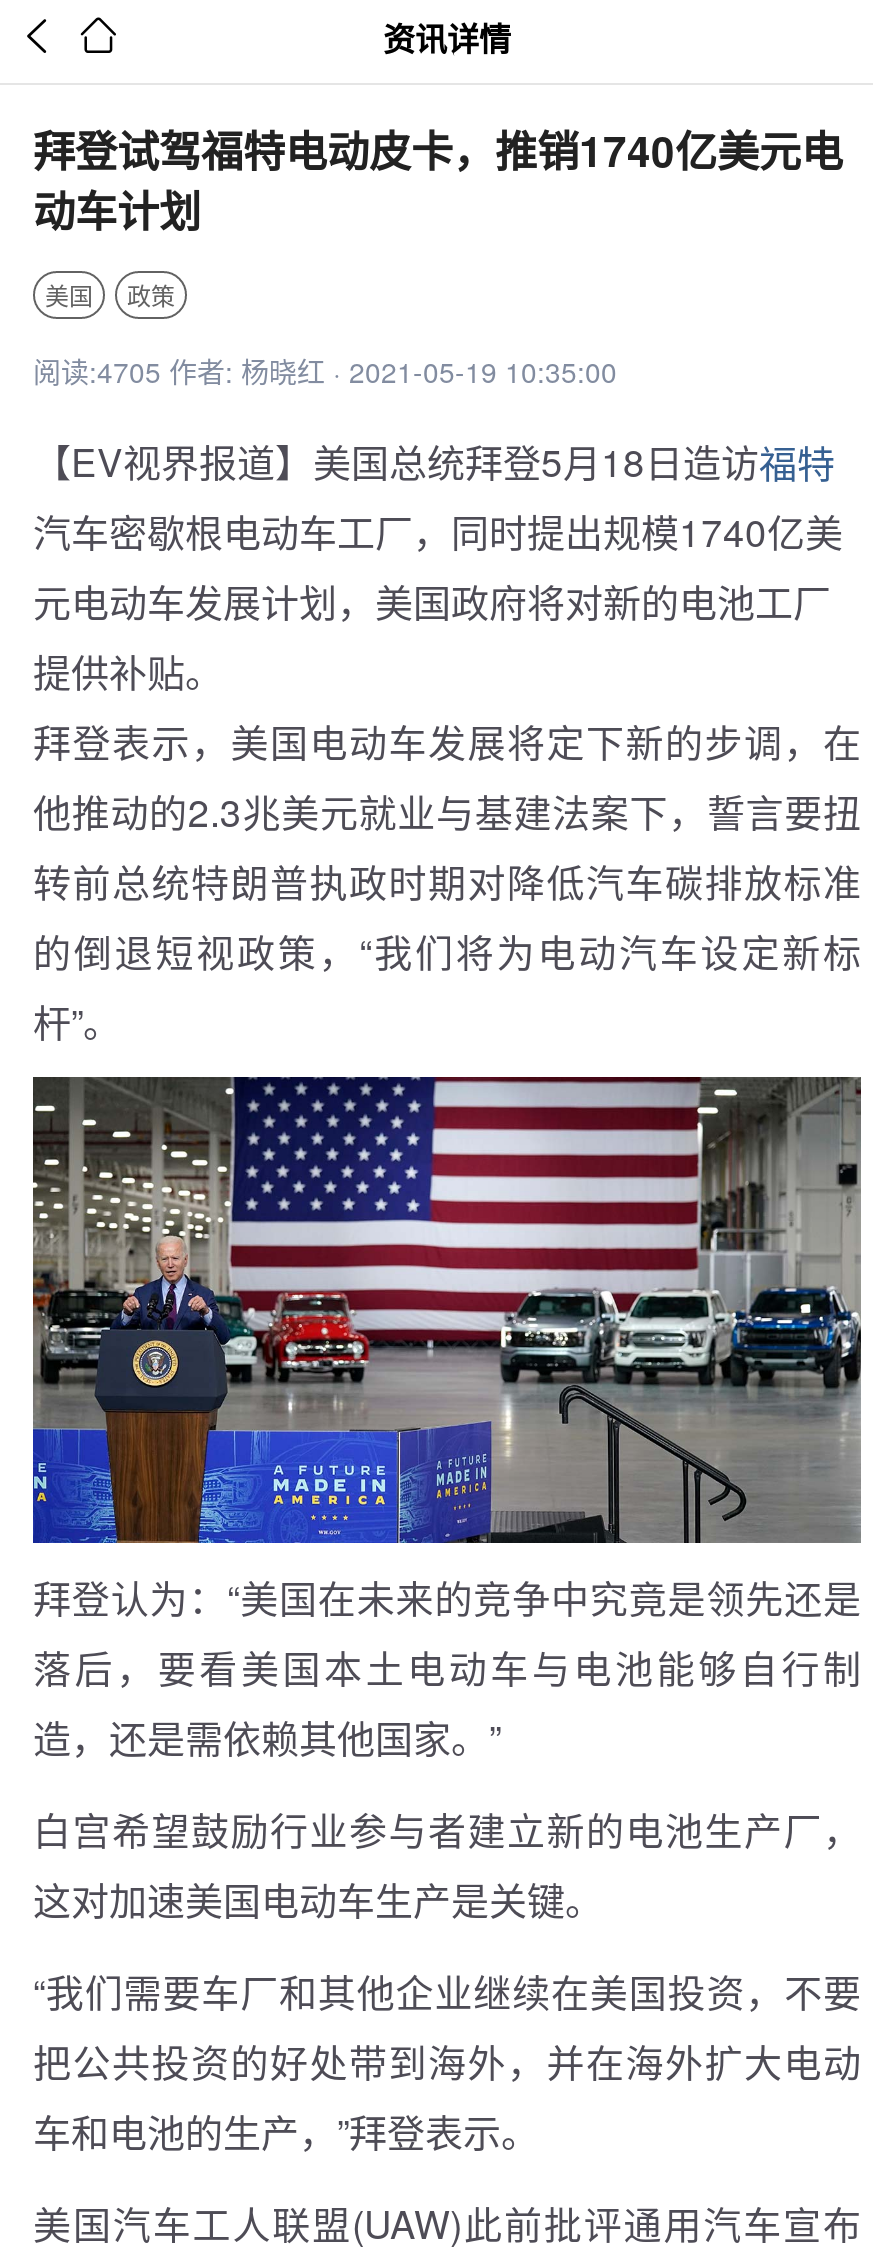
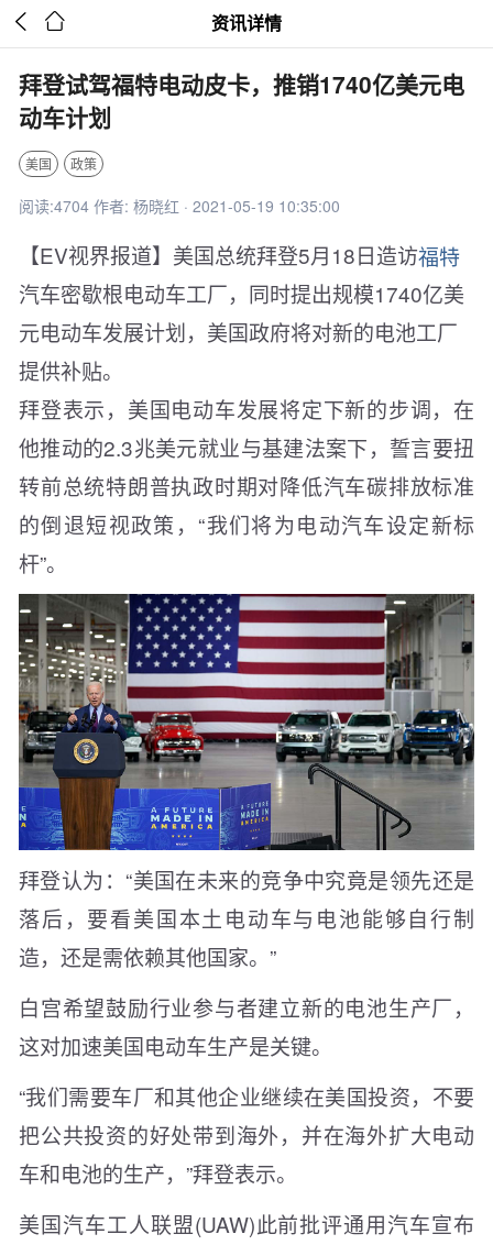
[33,351,617,391] 阅读:4705 作者: 杨晓红 · 2021-05-19 10:35:00 -> [19,195,340,217] 阅读:4704 作者: 杨晓红 · 2021-05-19 10:35:00

